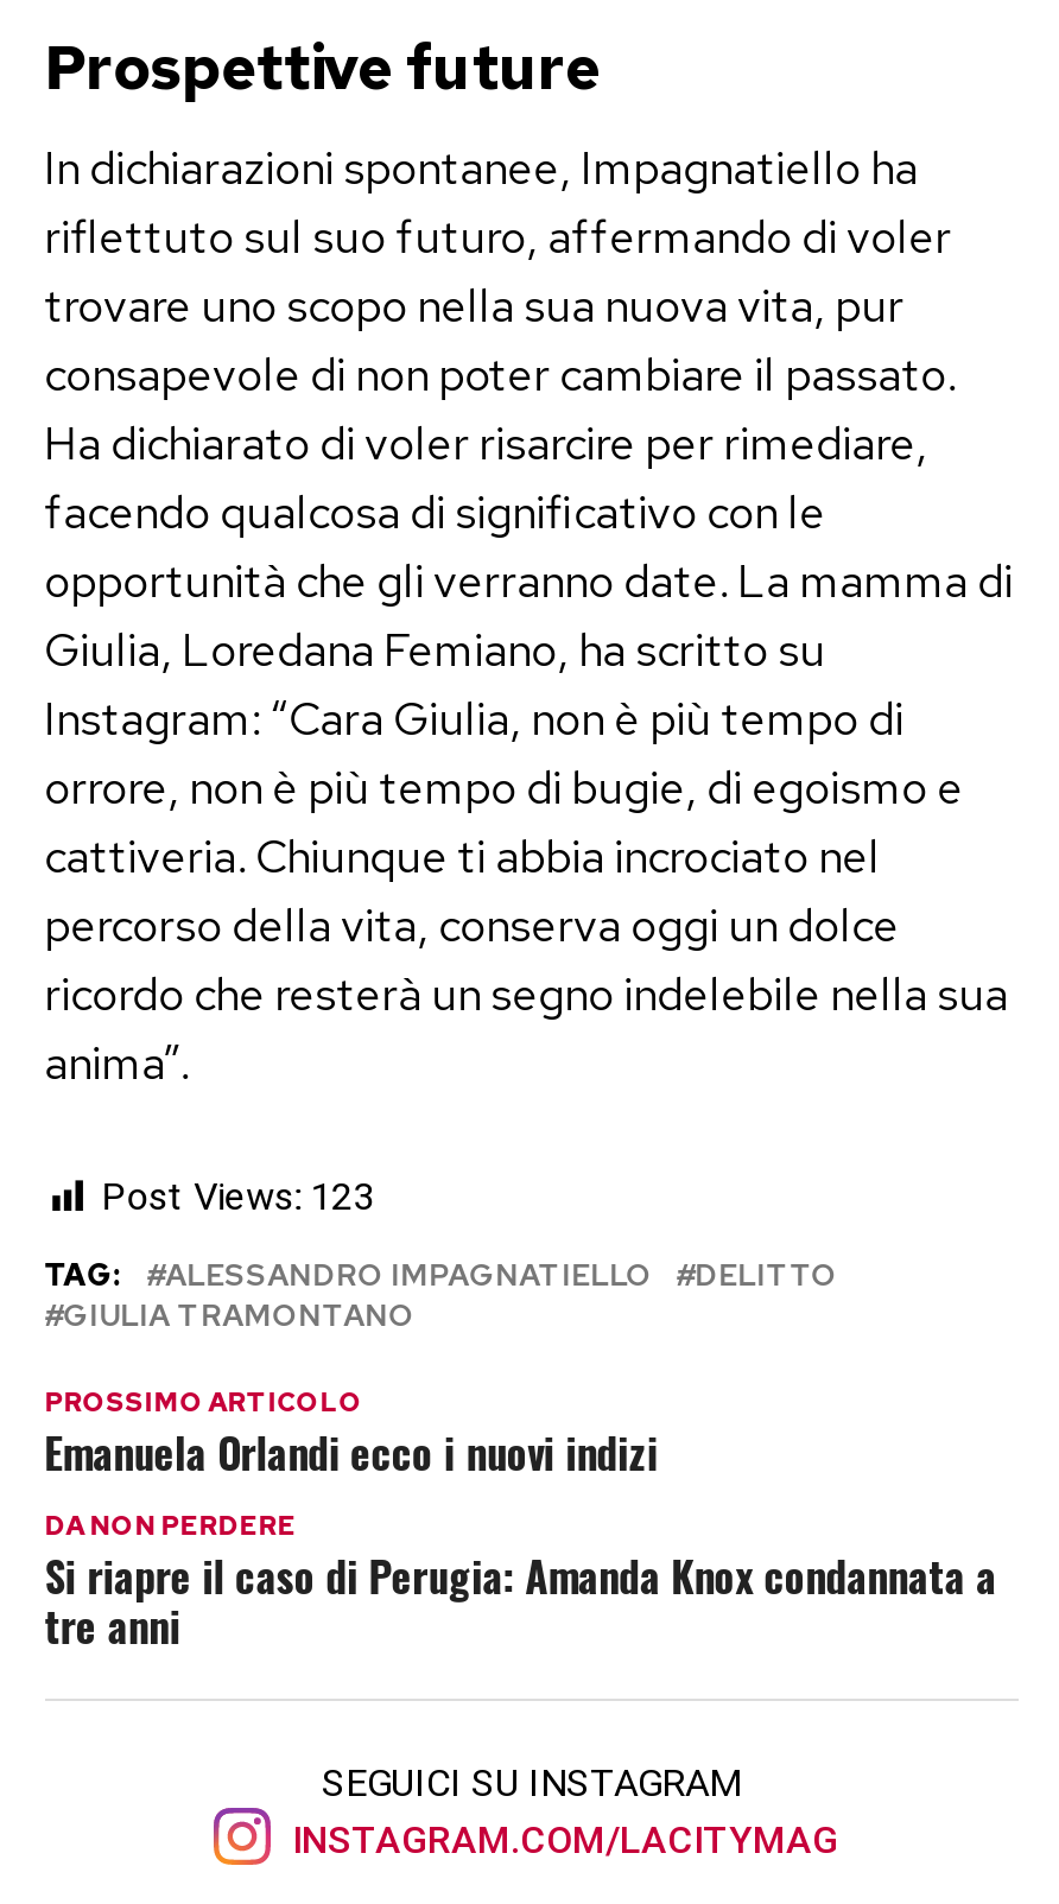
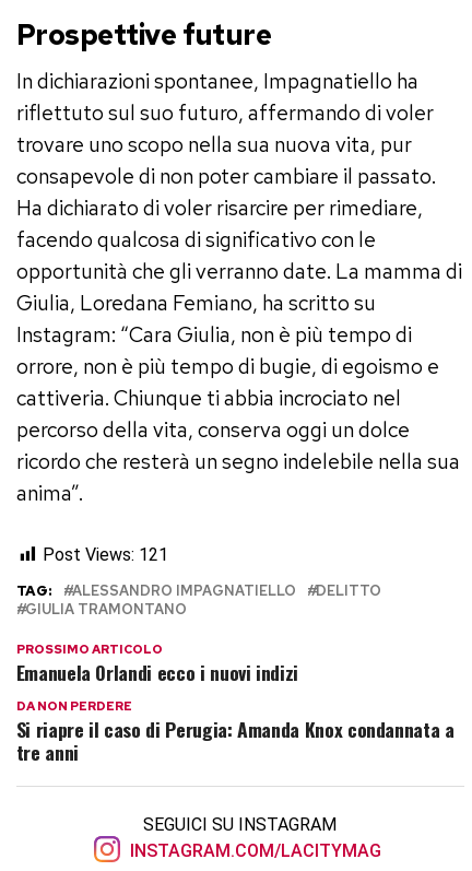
[101,1174,374,1219] Post Views: 123 -> [42,544,168,565] Post Views: 121

